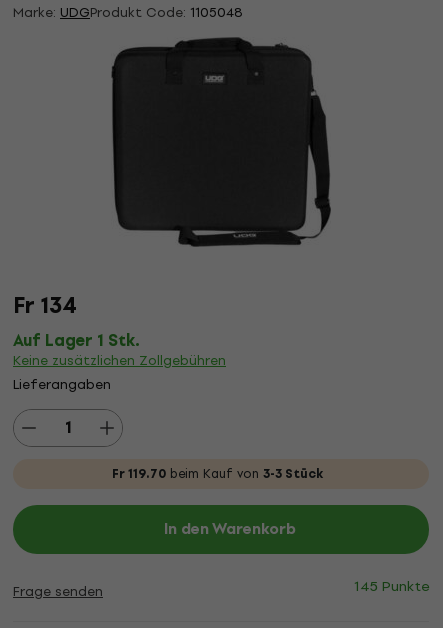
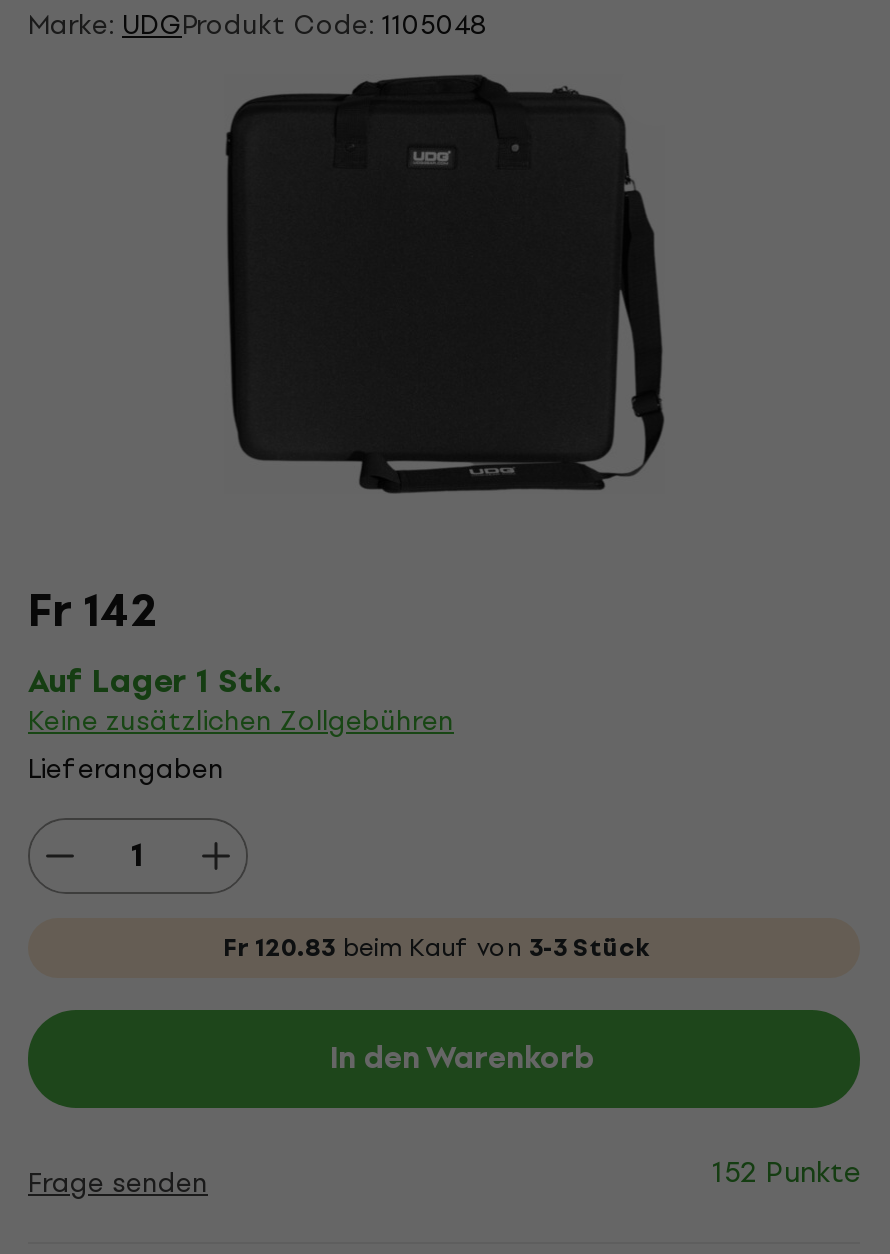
[13,287,77,324] Fr 134 -> [28,574,158,648] Fr 142
[111,464,322,484] Fr 119.70 beim Kauf von 3-3 Stück -> [223,928,649,968] Fr 120.83 beim Kauf von 3-3 Stück
[354,575,429,598] 145 Punkte -> [712,1150,860,1196] 152 Punkte

